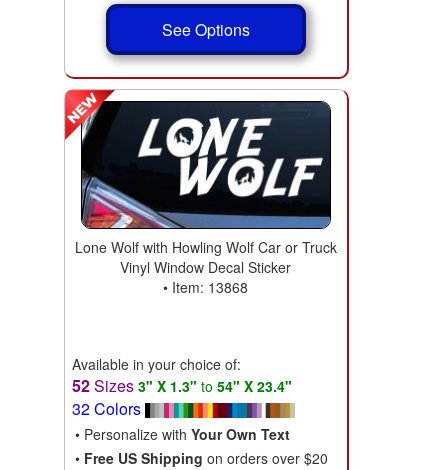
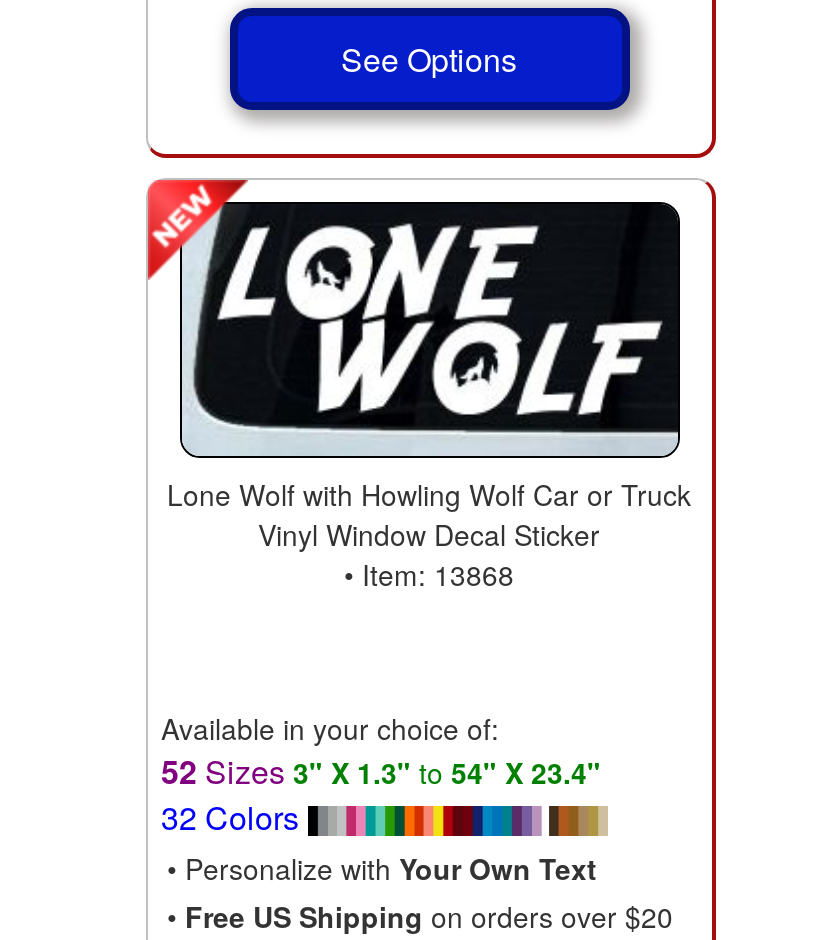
[81,102,331,229] [image] -> [180,204,680,458] [image]

